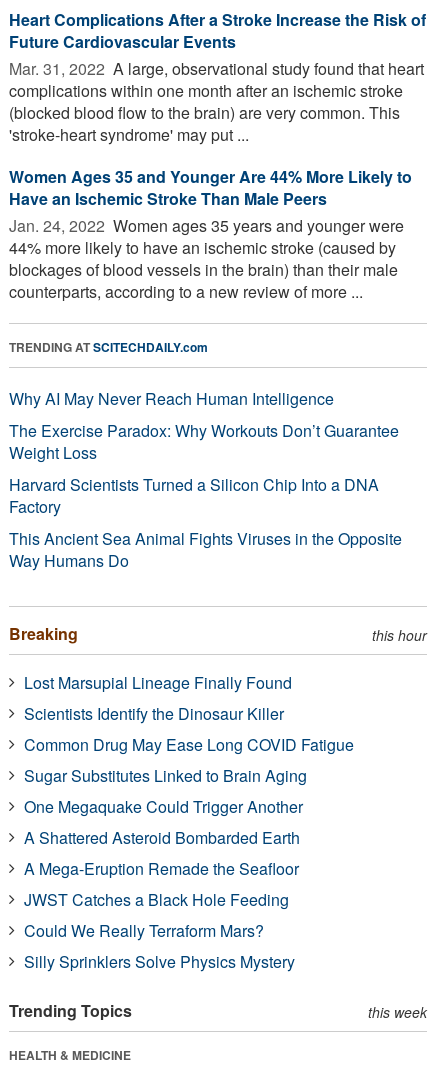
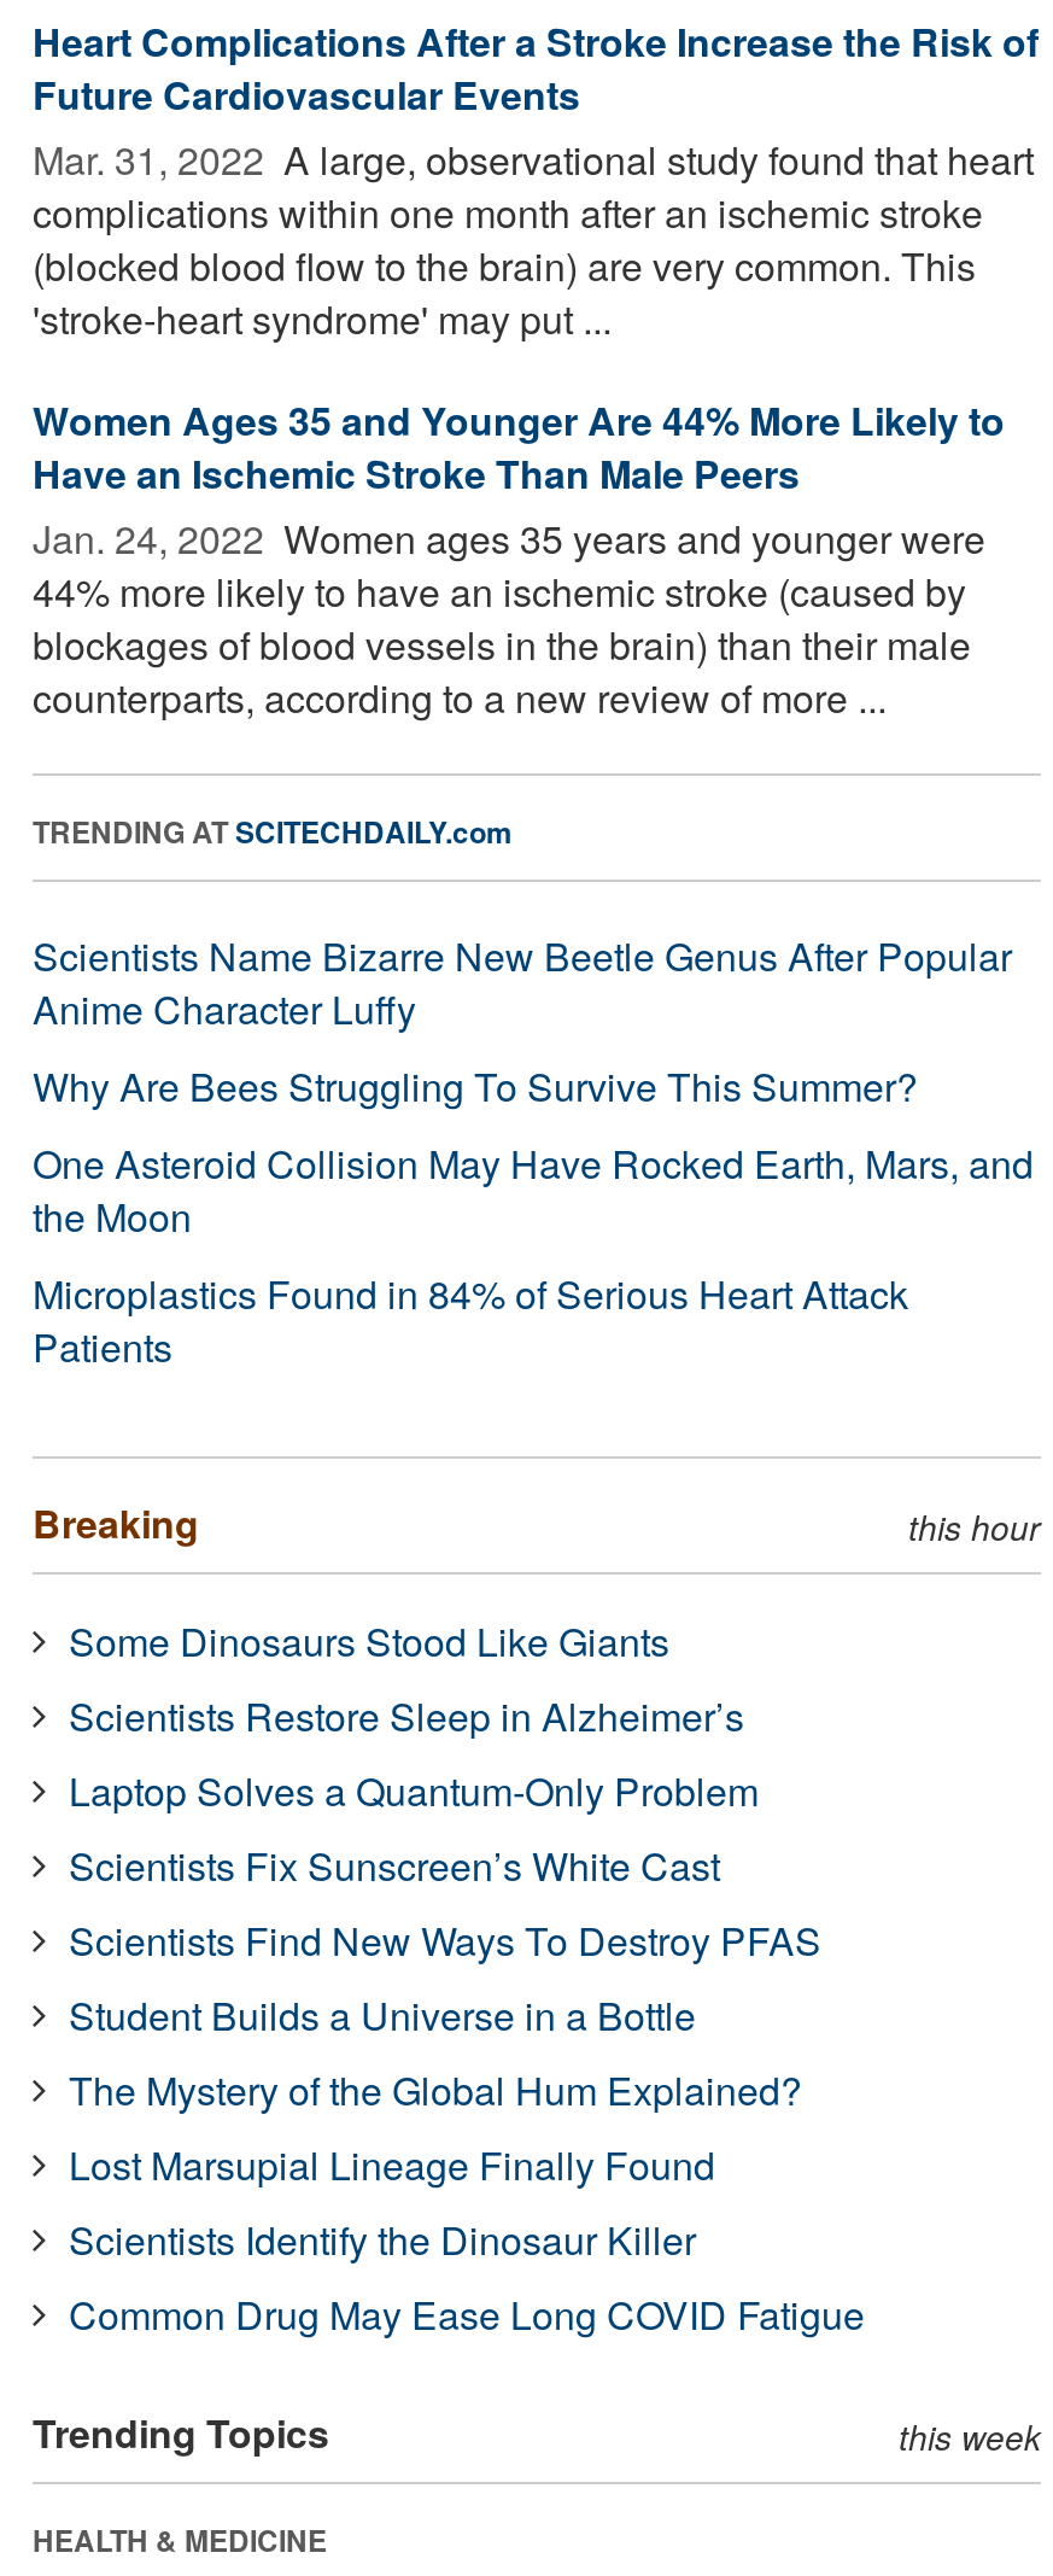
[9,387,402,572] Why AI May Never Reach Human Intelligence | The Exercise Paradox: Why Workouts Don’t Guarantee | Weight Loss | Harvard Scientists Turned a Silicon Chip Into a DNA | Factory | This Ancient Sea Animal Fights Viruses in the Opposite | Way Humans Do -> [33,927,1034,1374] Scientists Name Bizarre New Beetle Genus After Popular | Anime Character Luffy | Why Are Bees Struggling To Survive This Summer? | One Asteroid Collision May Have Rocked Earth, Mars, and | the Moon | Microplastics Found in 84% of Serious Heart Attack | Patients
none -> [69,1613,821,2117] Some Dinosaurs Stood Like Giants | Scientists Restore Sleep in Alzheimer’s | Laptop Solves a Quantum-Only Problem | Scientists Fix Sunscreen’s White Cast | Scientists Find New Ways To Destroy PFAS | Student Builds a Universe in a Bottle | The Mystery of the Global Hum Explained?
moved [24,671,354,756] -> [69,2136,865,2341]: Lost Marsupial Lineage Finally Found | Scientists Identify the Dinosaur Killer | Common Drug May Ease Long COVID Fatigue
[24,764,307,973] Sugar Substitutes Linked to Brain Aging | One Megaquake Could Trigger Another | A Shattered Asteroid Bombarded Earth | A Mega-Eruption Remade the Seafloor | JWST Catches a Black Hole Feeding | Could We Really Terraform Mars? | Silly Sprinklers Solve Physics Mystery -> none

